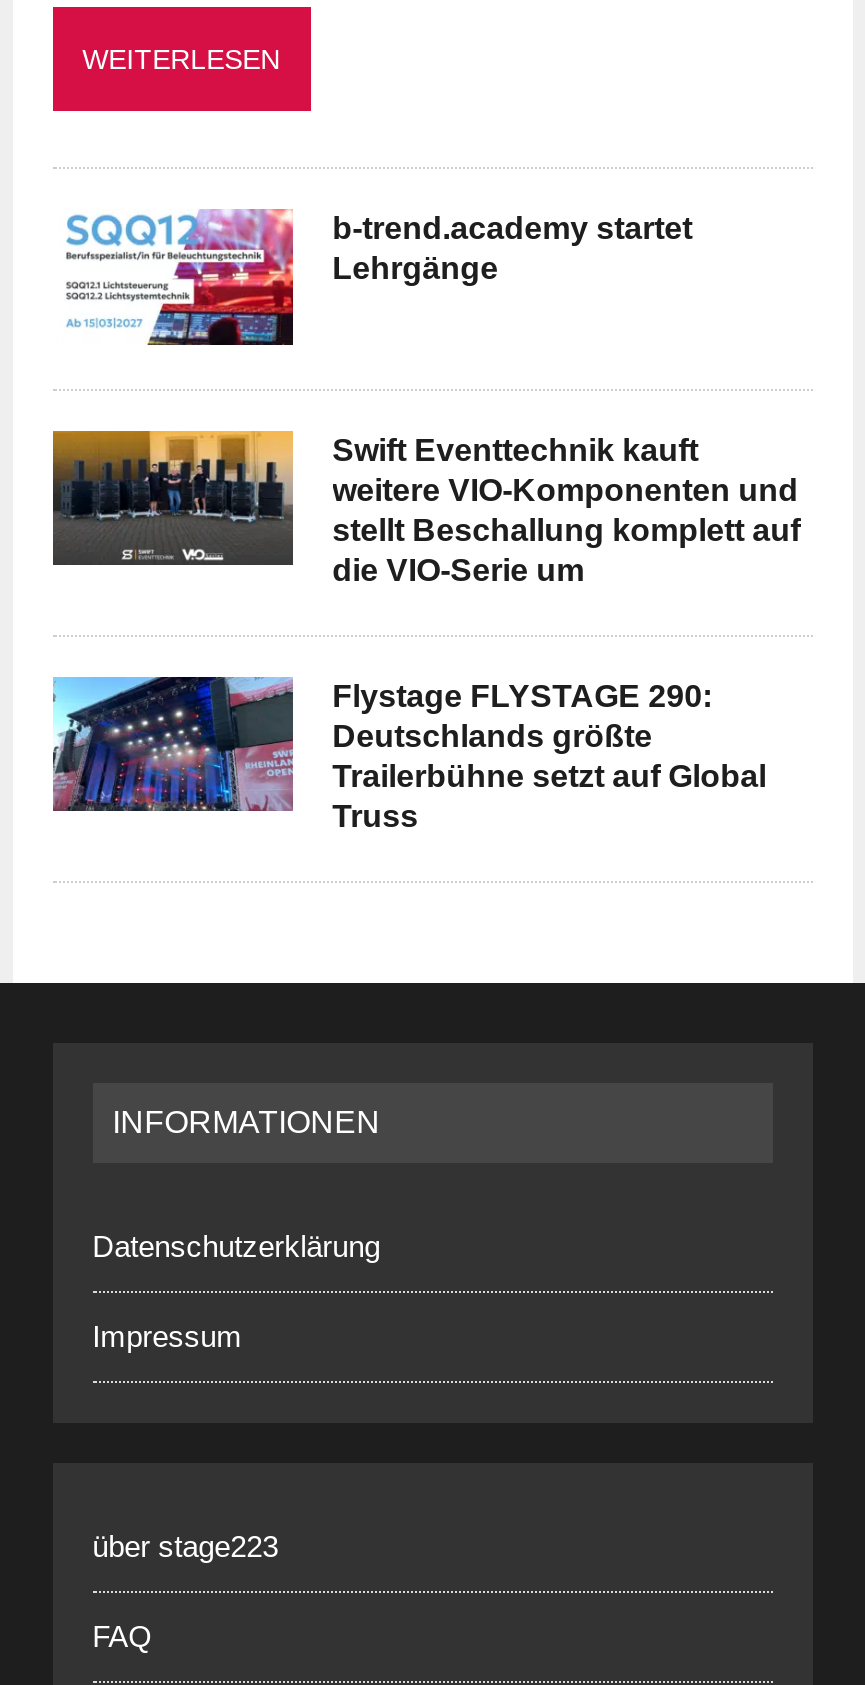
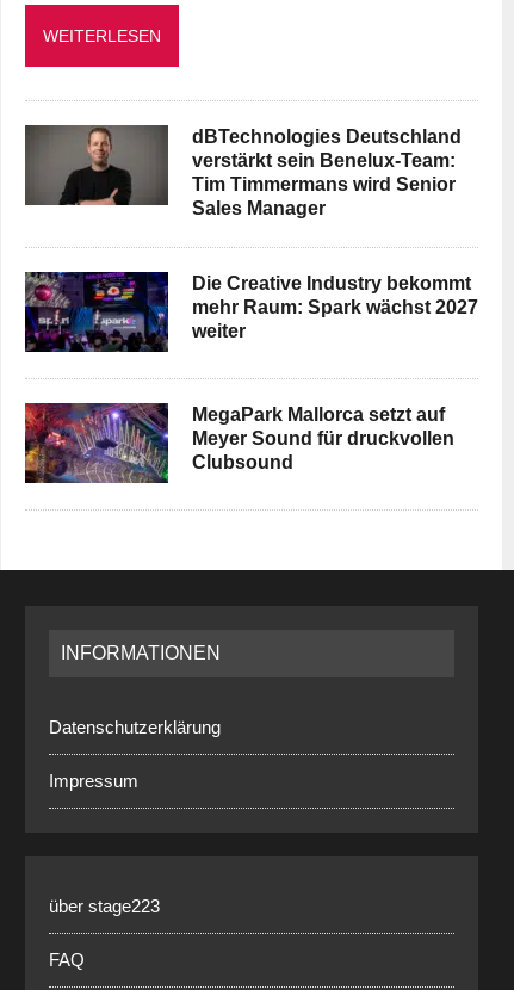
[53,209,692,347] [image] | b-trend.academy startet | Lehrgänge -> [24,124,461,219] [image] | dBTechnologies Deutschland | verstärkt sein Benelux-Team: | Tim Timmermans wird Senior | Sales Manager
[51,429,800,589] [image] | Swift Eventtechnik kauft | weitere VIO-Komponenten und | stellt Beschallung komplett auf | die VIO-Serie um -> [24,258,478,353] [image] | Die Creative Industry bekommt | mehr Raum: Spark wächst 2027 | weiter
[51,675,766,833] [image] | Flystage FLYSTAGE 290: | Deutschlands größte | Trailerbühne setzt auf Global | Truss -> [24,402,454,483] [image] | MegaPark Mallorca setzt auf | Meyer Sound für druckvollen | Clubsound

